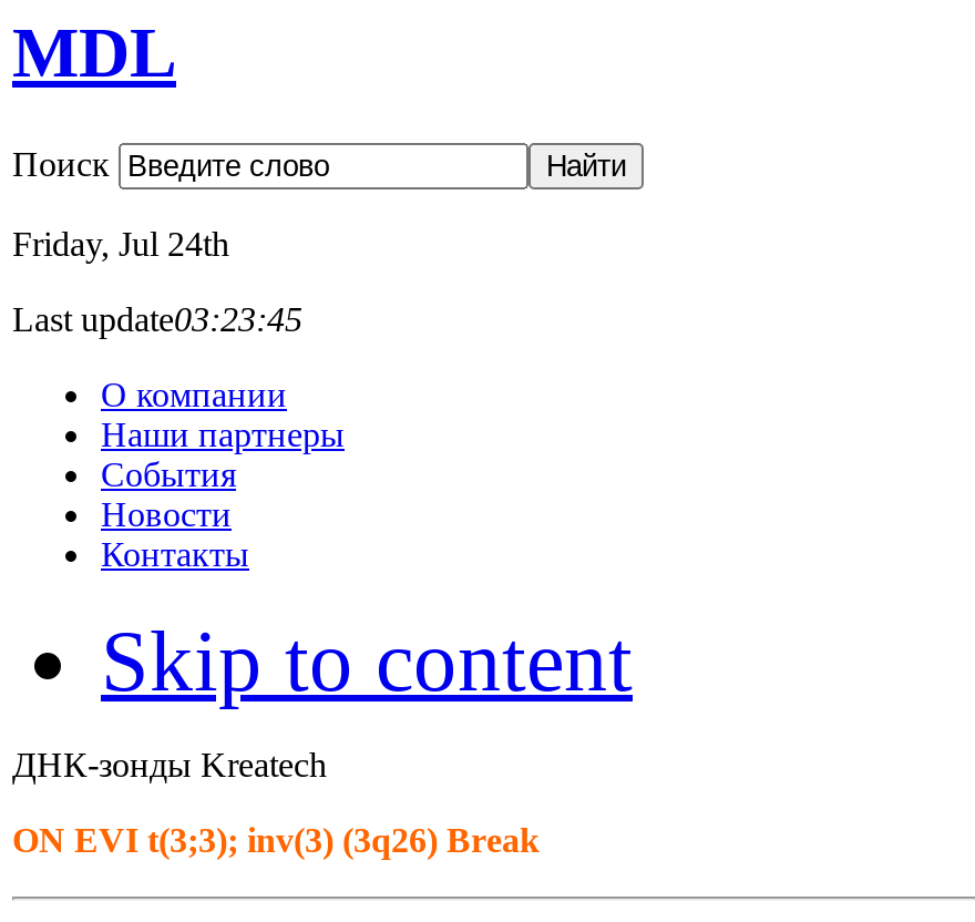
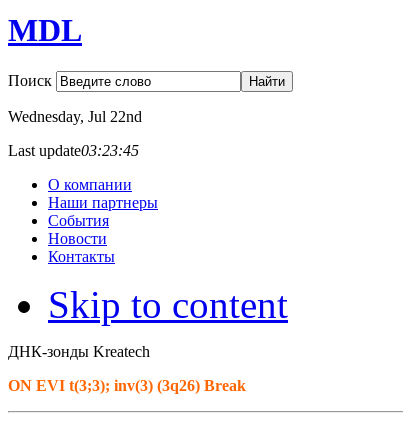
[12,225,229,262] Friday, Jul 24th -> [8,108,142,125] Wednesday, Jul 22nd

